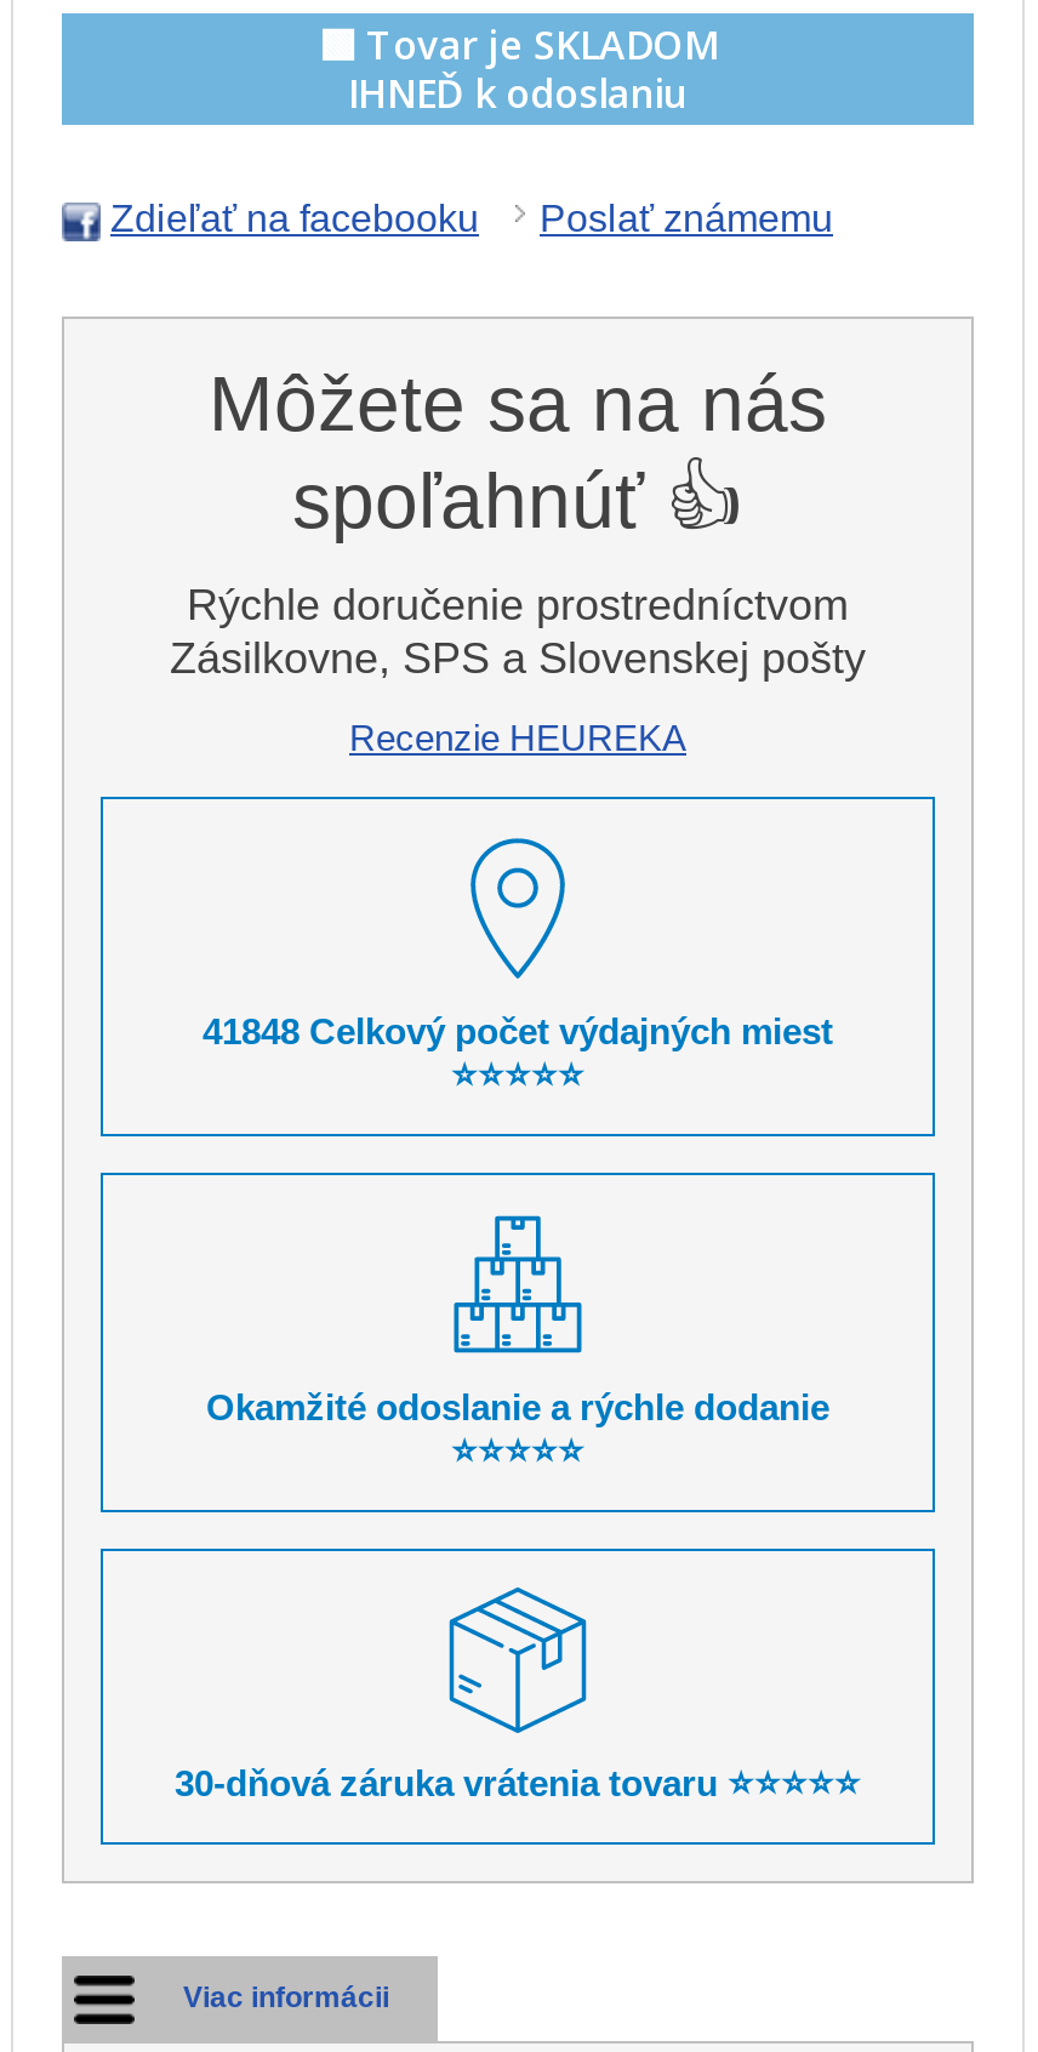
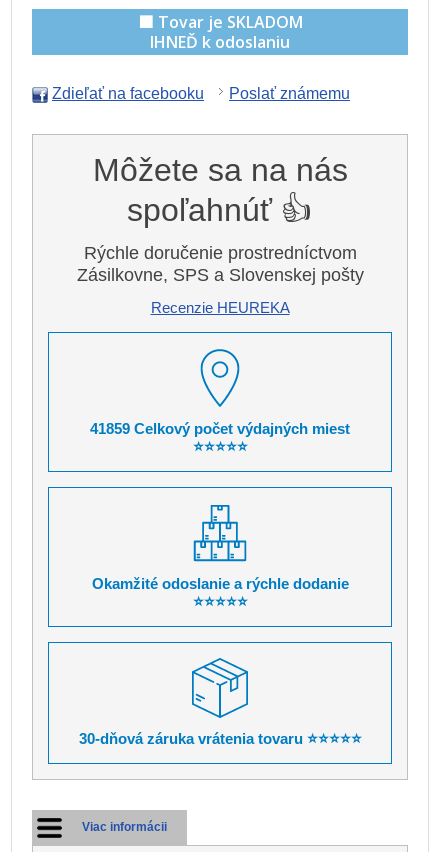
[203,1010,833,1051] 41848 Celkový počet výdajných miest -> [90,420,350,437] 41859 Celkový počet výdajných miest

